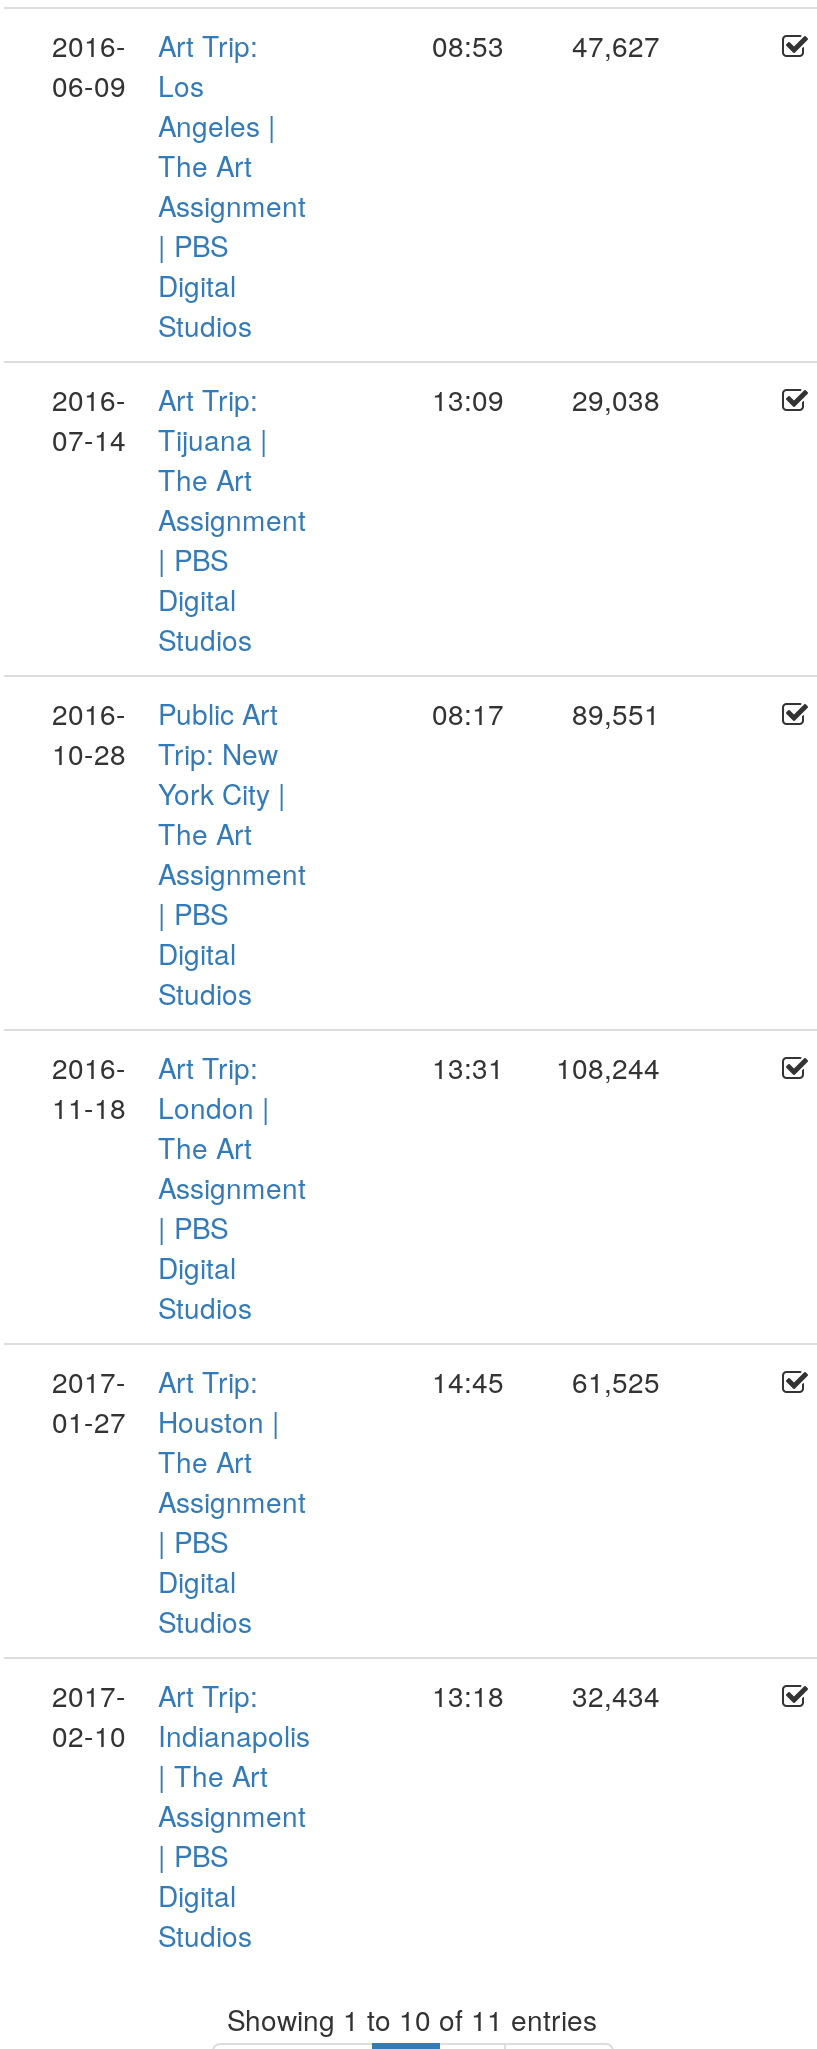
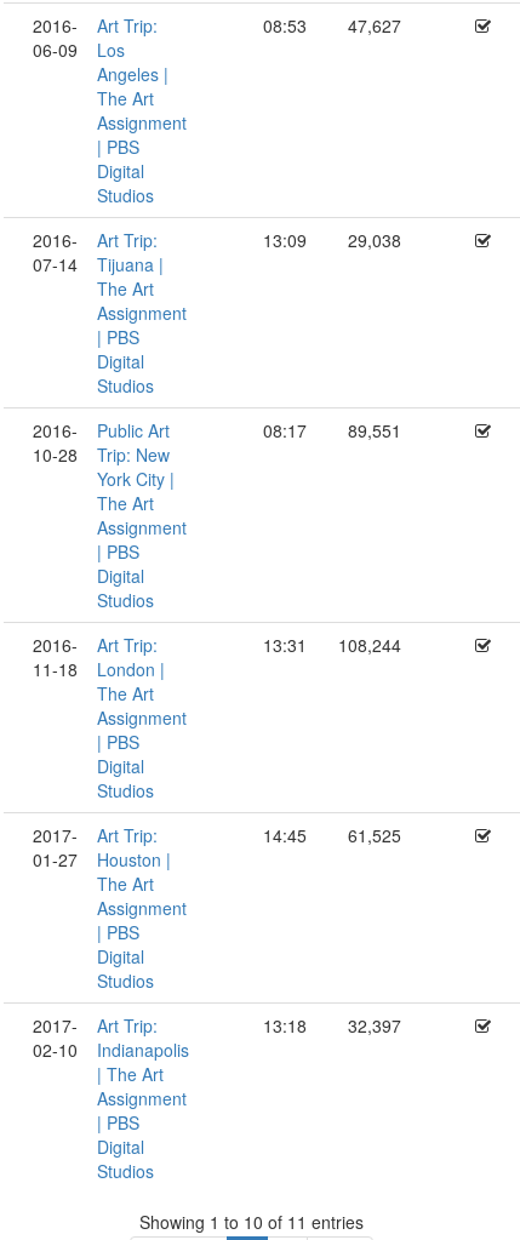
[432,1675,660,1715] 13:18 32,434 -> [263,1013,401,1038] 13:18 32,397

